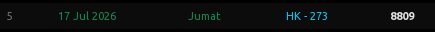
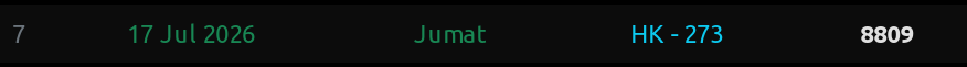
[6,10,12,22] 5 -> [12,22,26,48] 7

